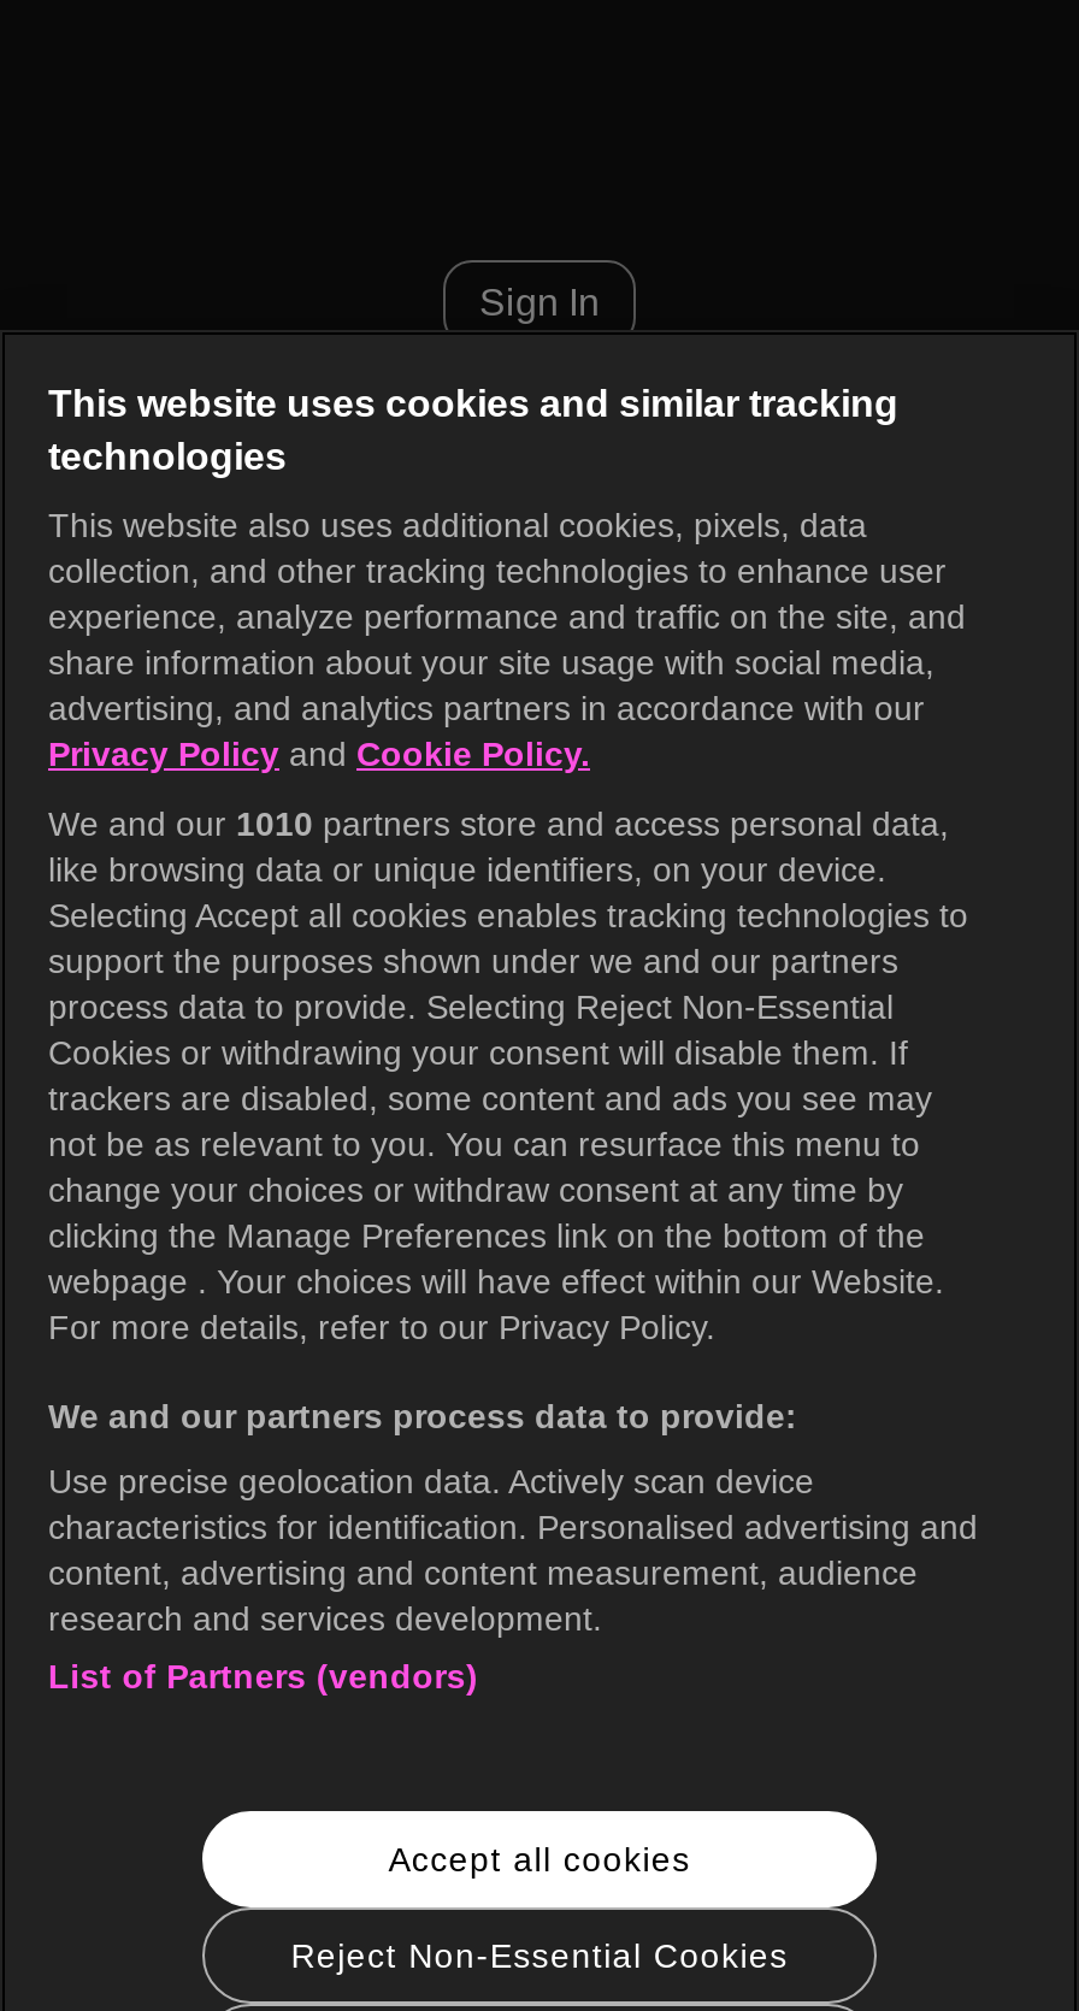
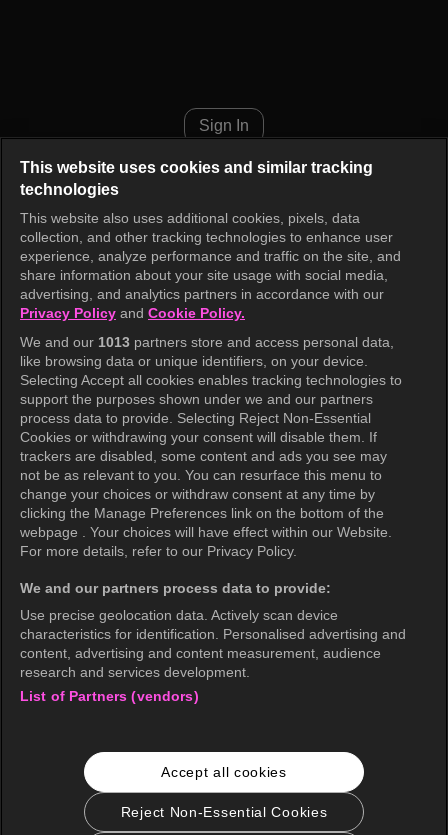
[48,804,949,843] We and our 1010 partners store and access personal data, -> [20,334,394,350] We and our 1013 partners store and access personal data,

